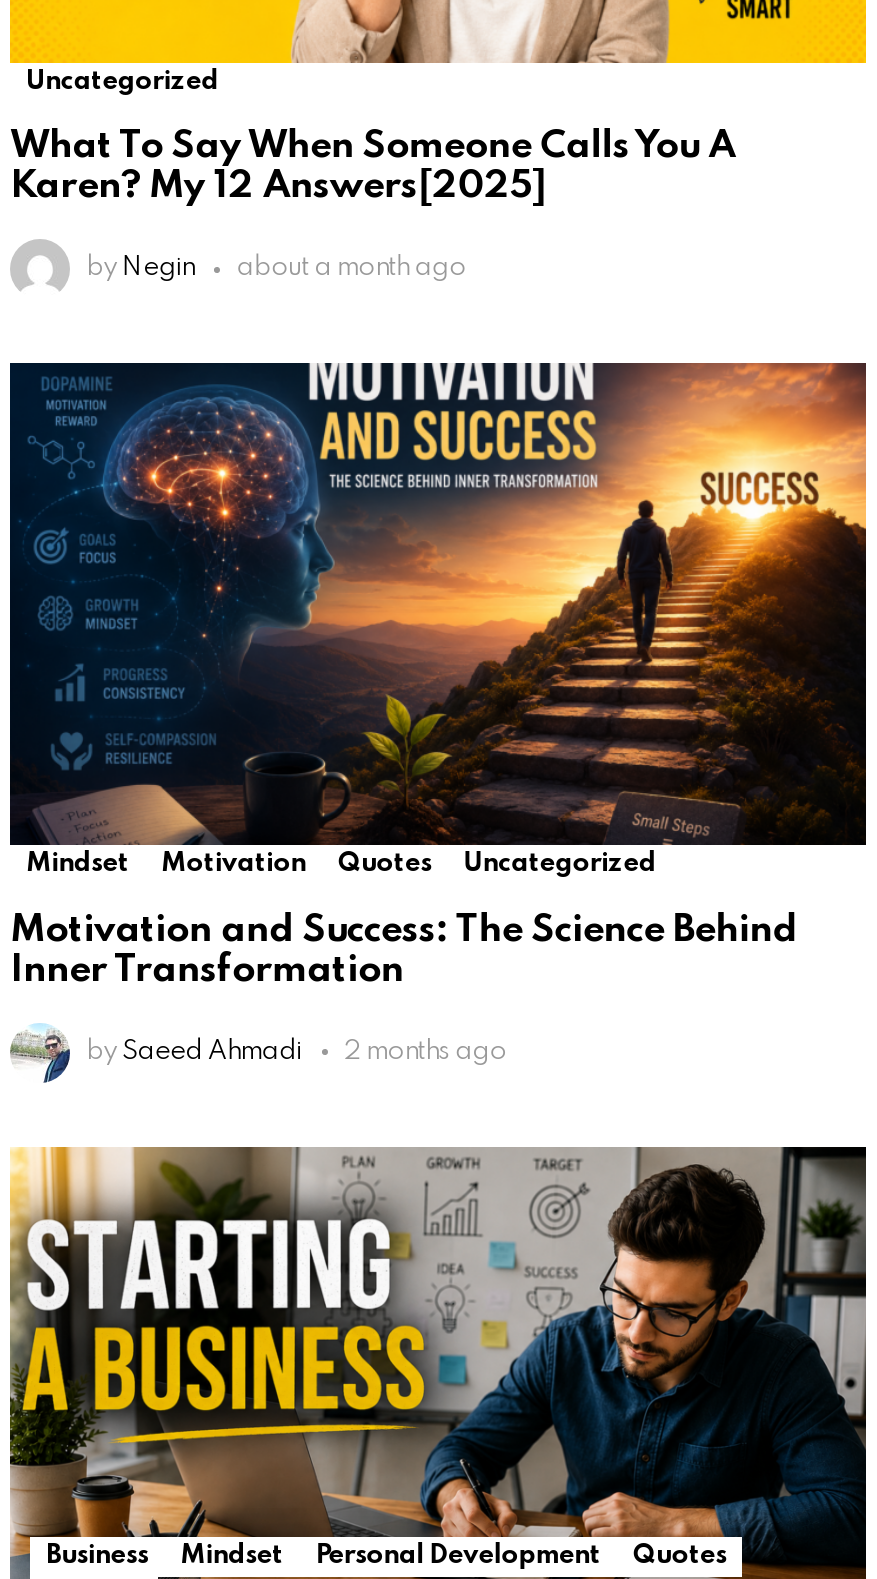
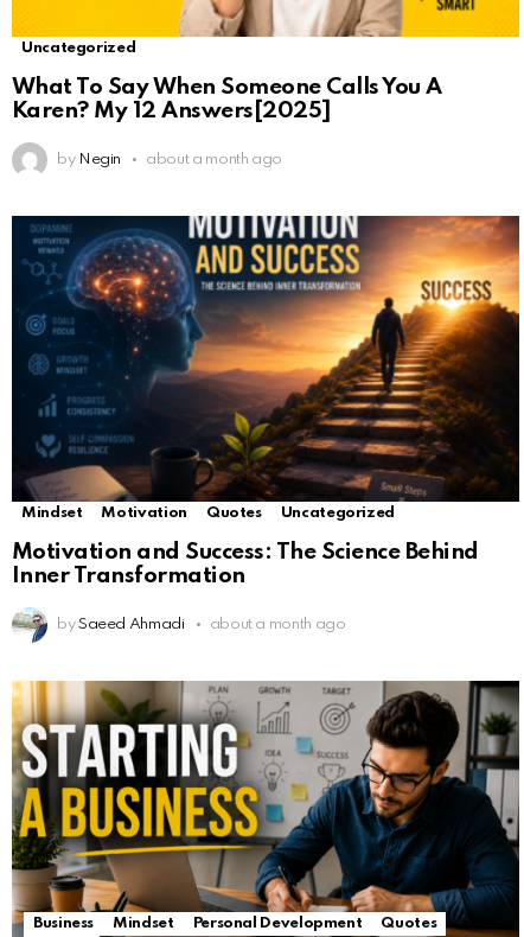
[343,1038,507,1064] 2 months ago -> [209,616,346,632] about a month ago

